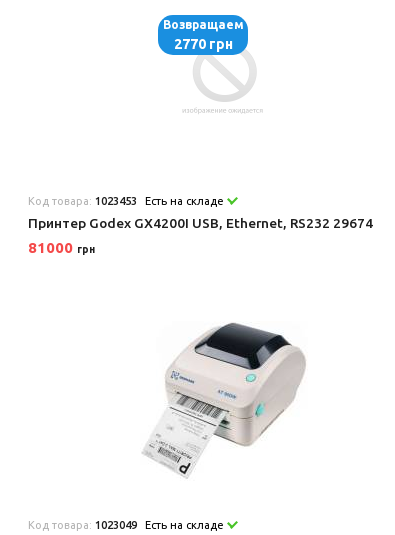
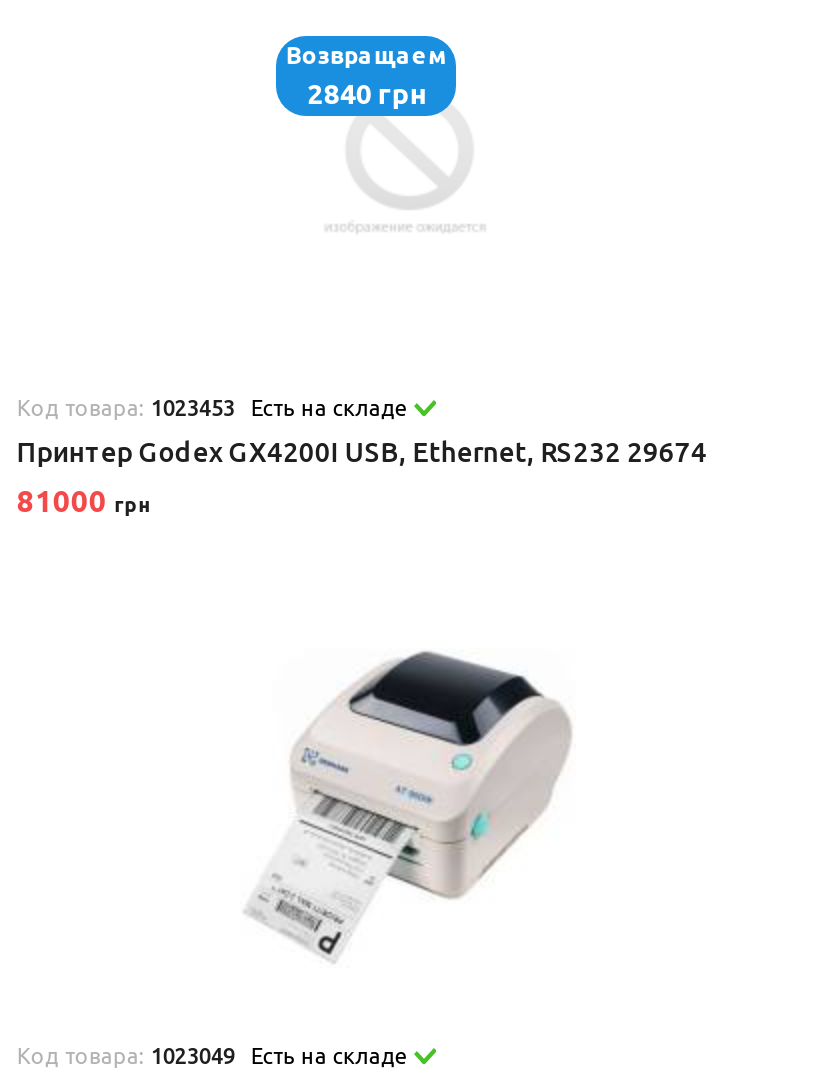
[174,36,233,52] 2770 грн -> [308,78,426,110] 2840 грн

